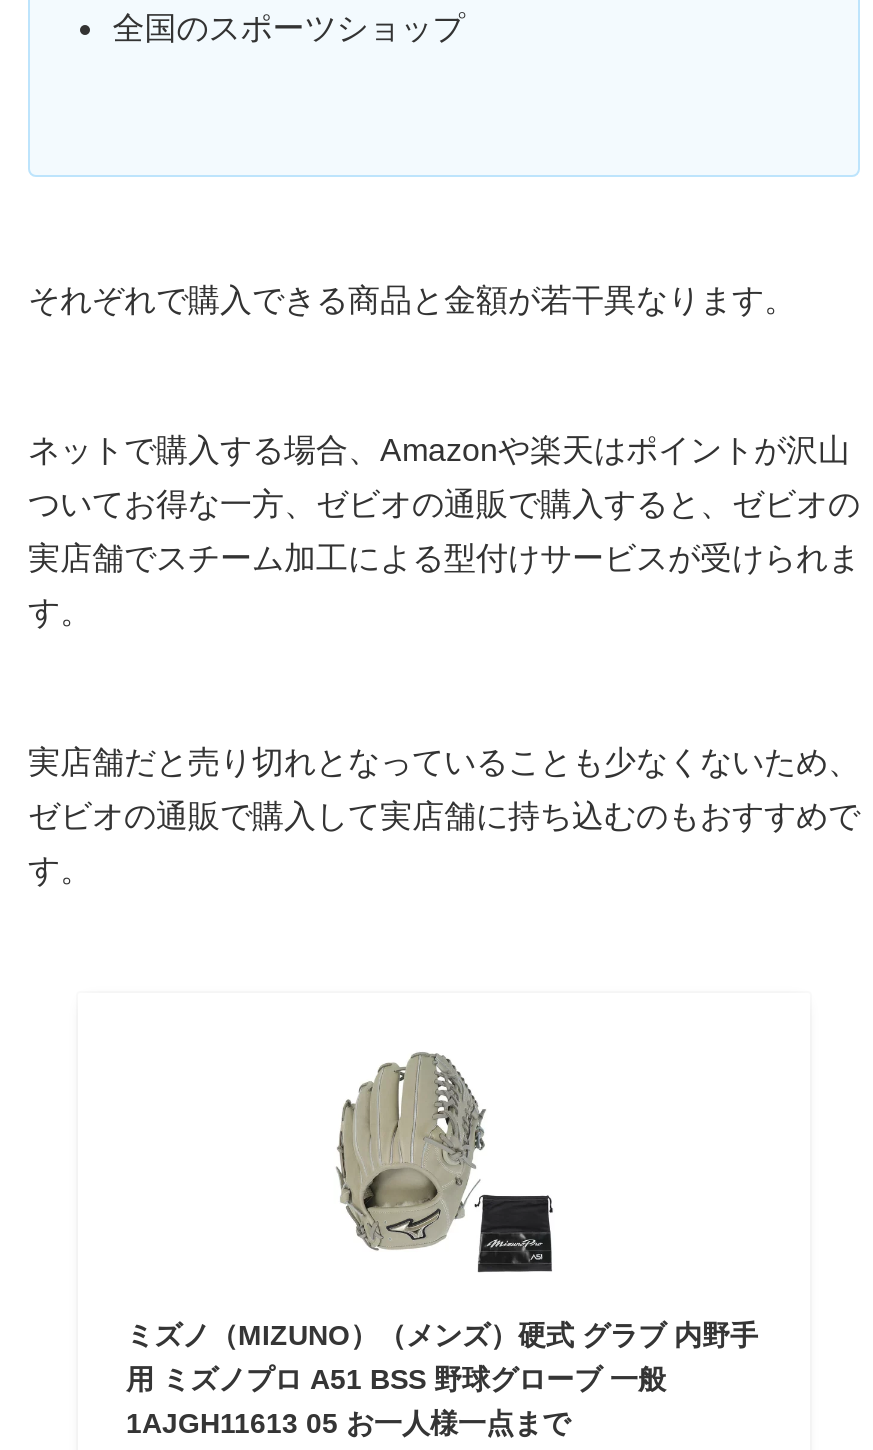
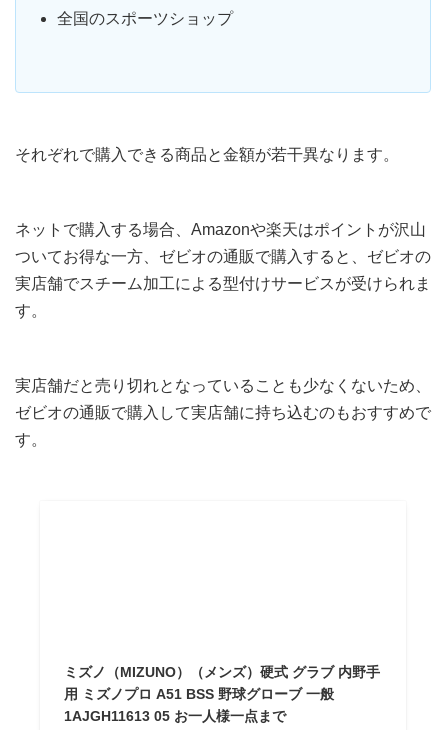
[334,1051,556,1275] [image] -> none

